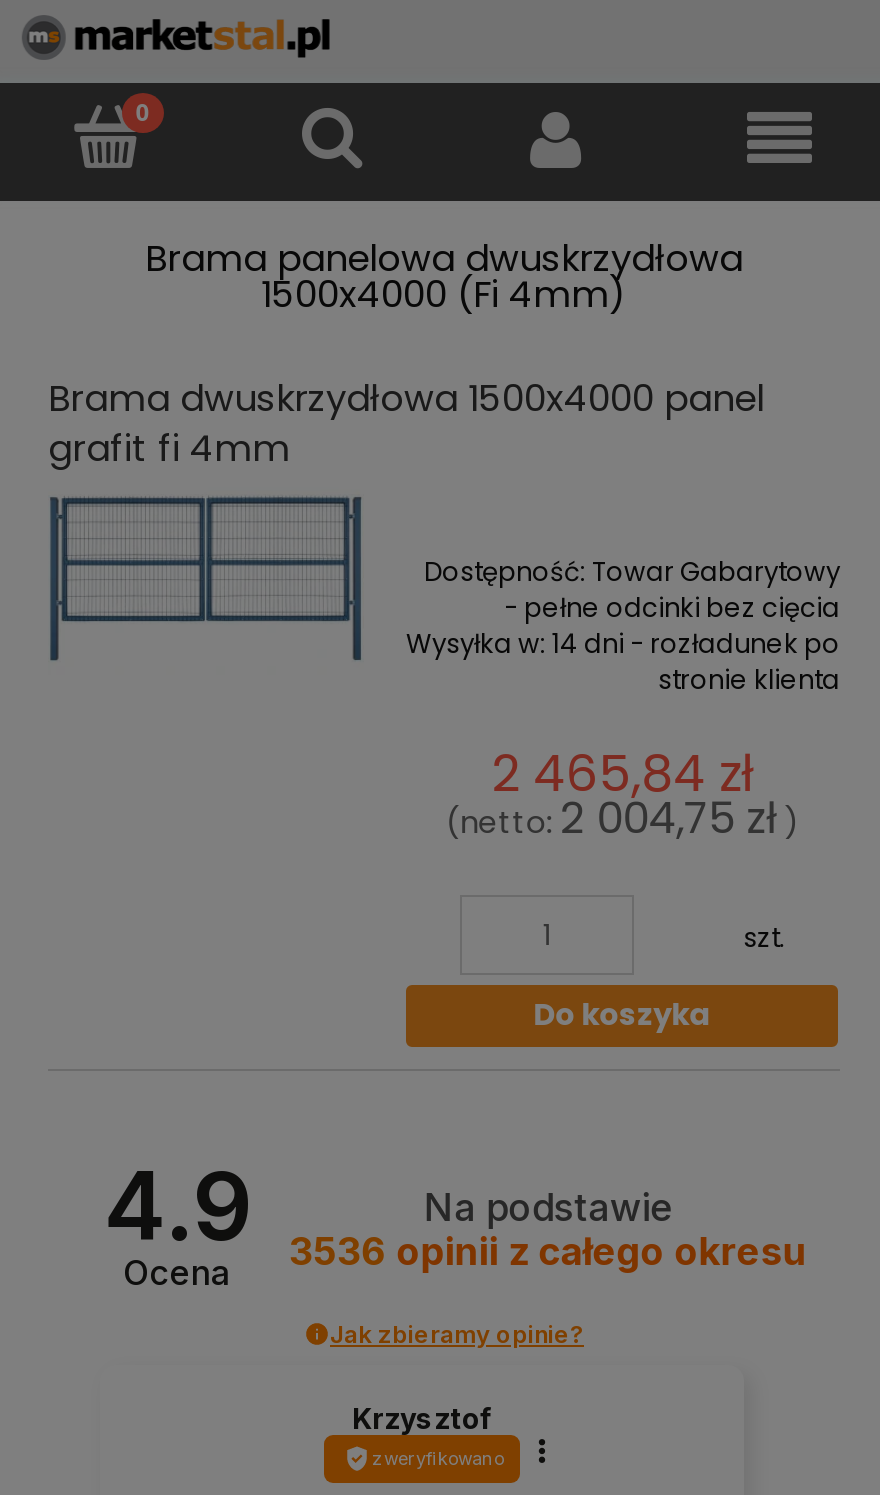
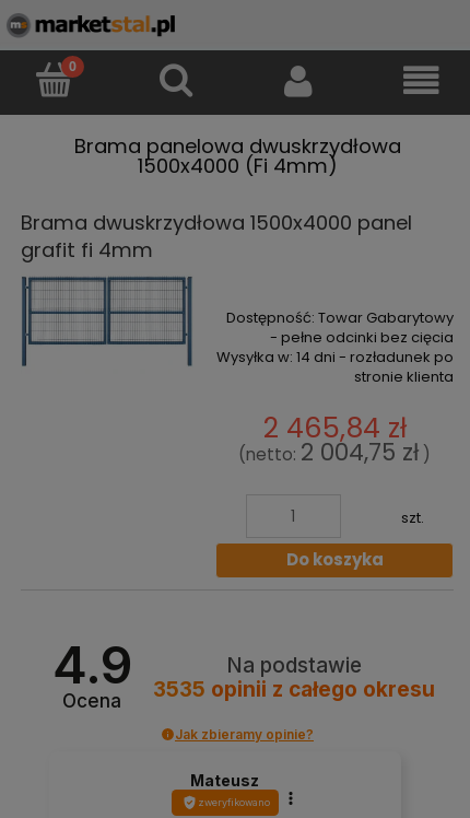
[289,1229,807,1275] 3536 opinii z całego okresu -> [153,677,435,702] 3535 opinii z całego okresu
[352,1401,492,1435] Krzysztof -> [191,771,260,789] Mateusz

